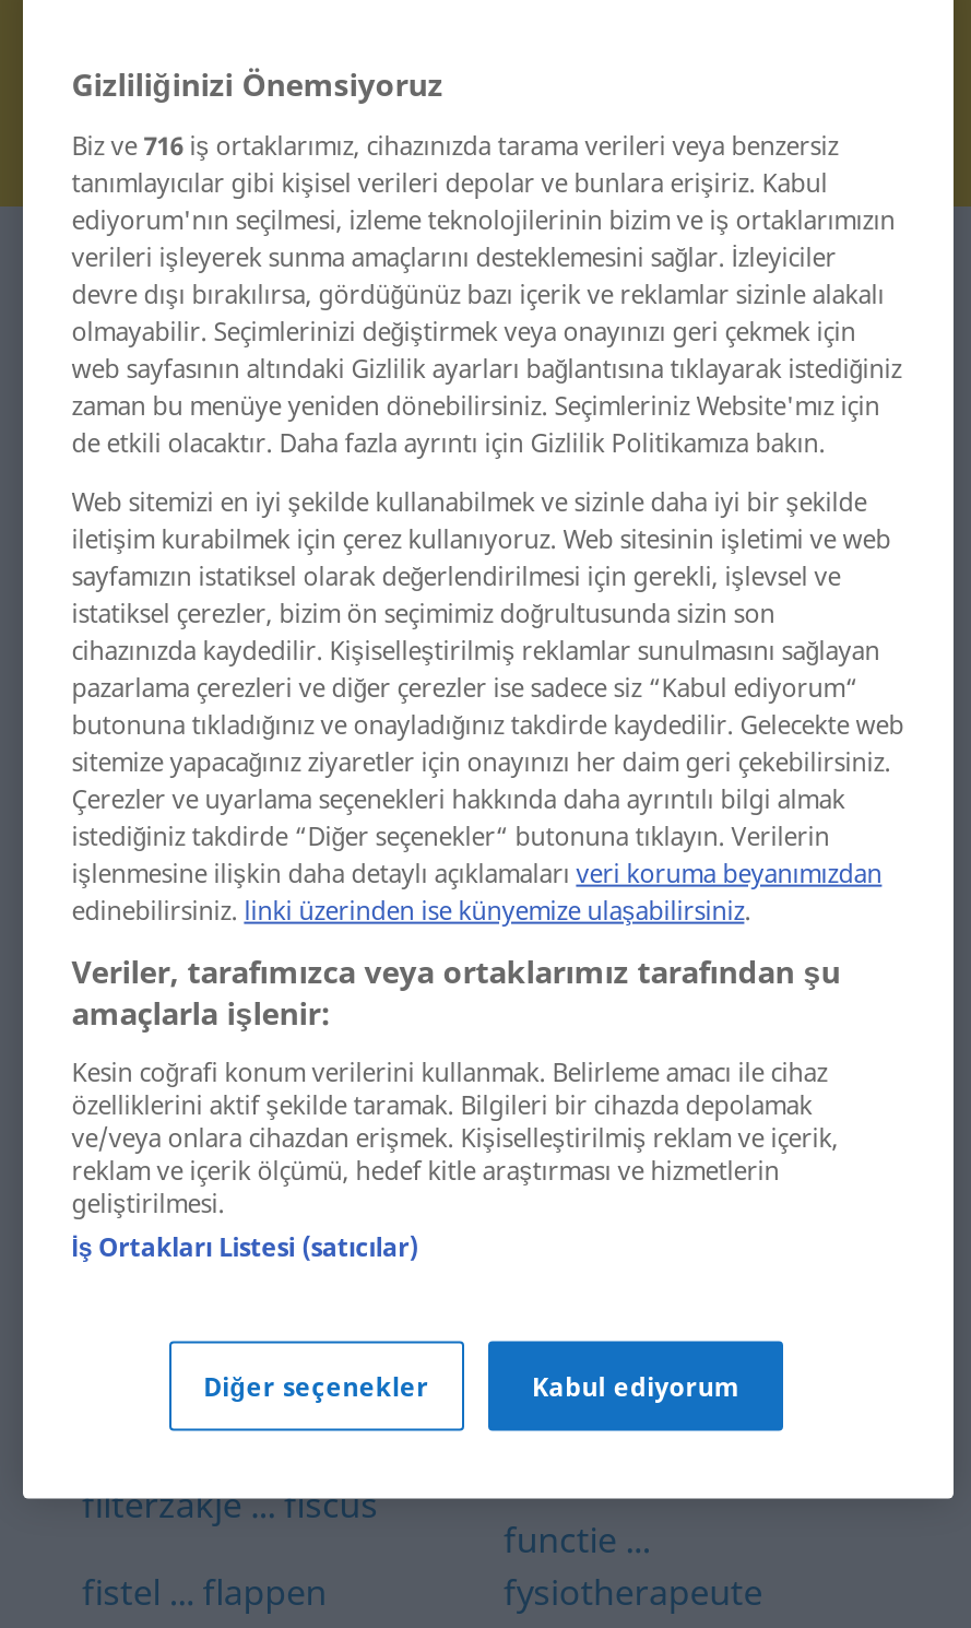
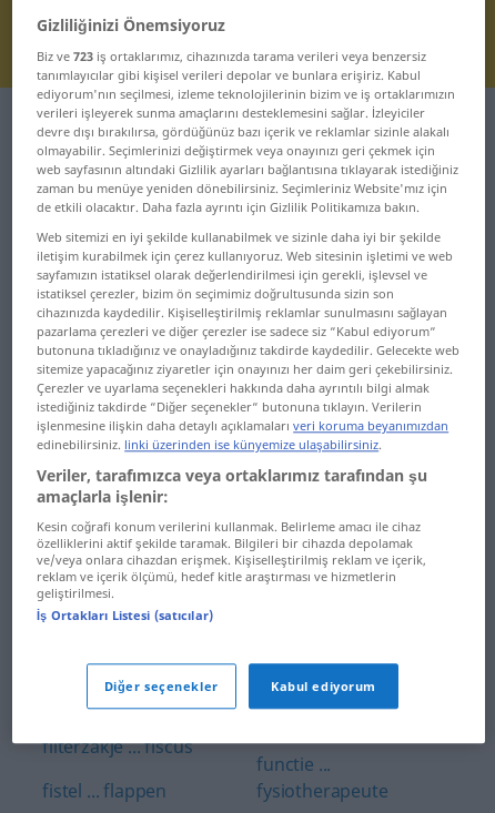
[71,128,838,161] Biz ve 716 iş ortaklarımız, cihazınızda tarama verileri veya benzersiz -> [37,48,426,65] Biz ve 723 iş ortaklarımız, cihazınızda tarama verileri veya benzersiz

